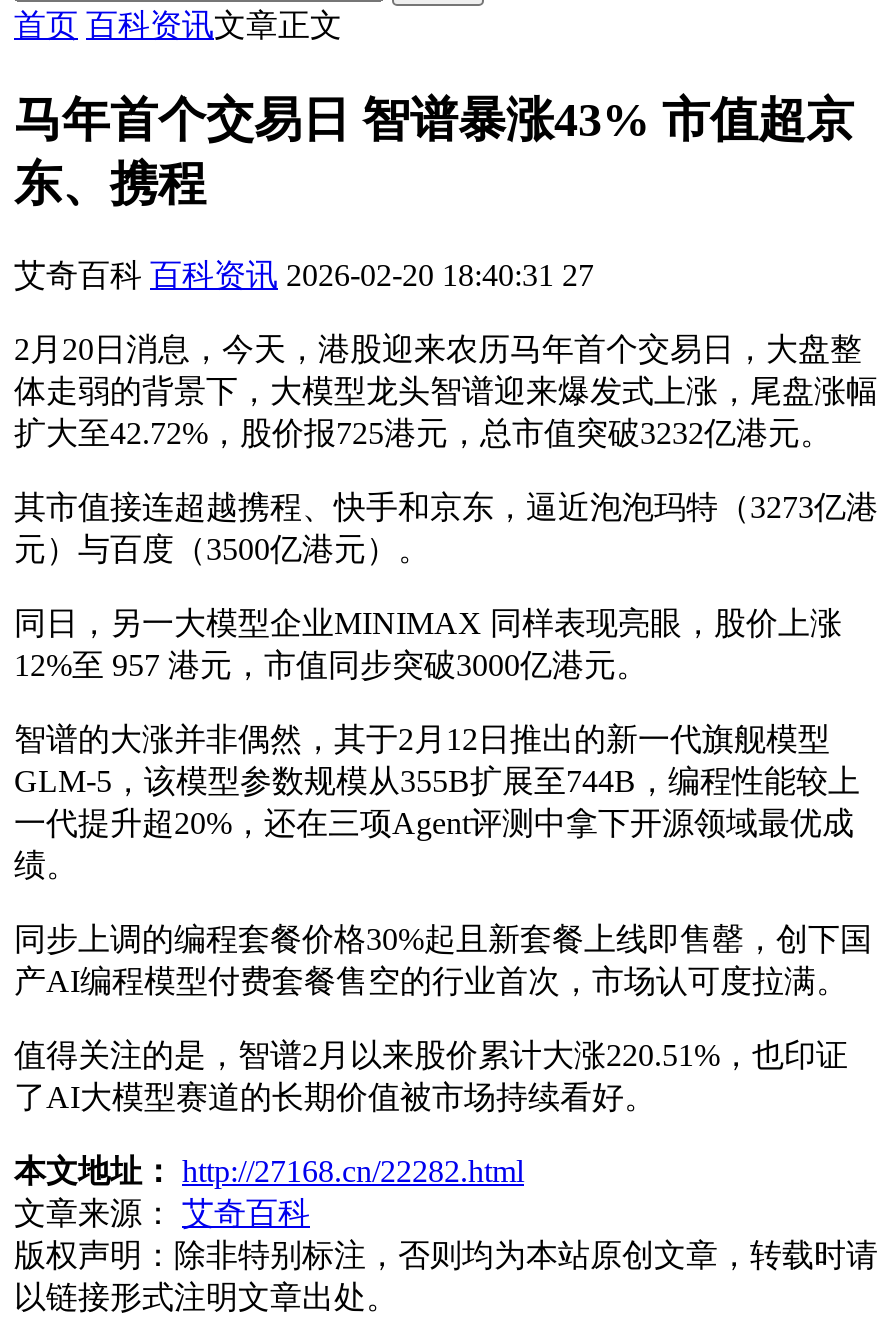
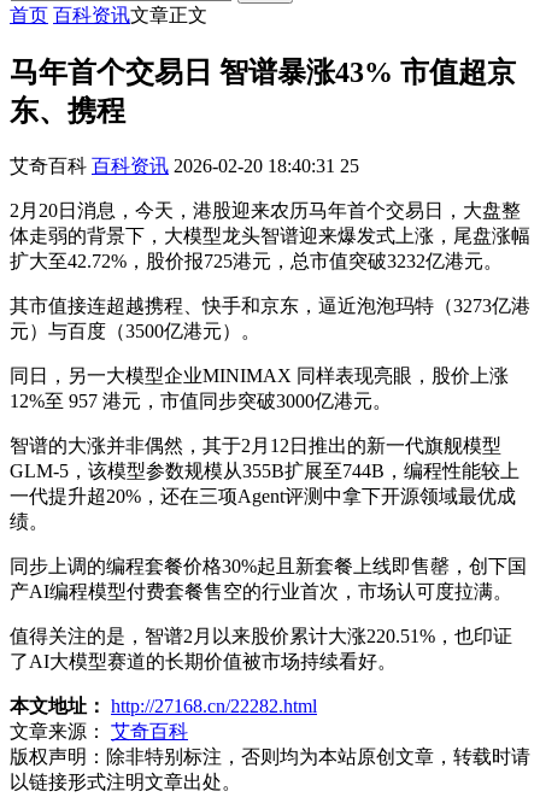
[14,258,594,292] 艾奇百科 百科资讯 2026-02-20 18:40:31 27 -> [10,155,359,176] 艾奇百科 百科资讯 2026-02-20 18:40:31 25

